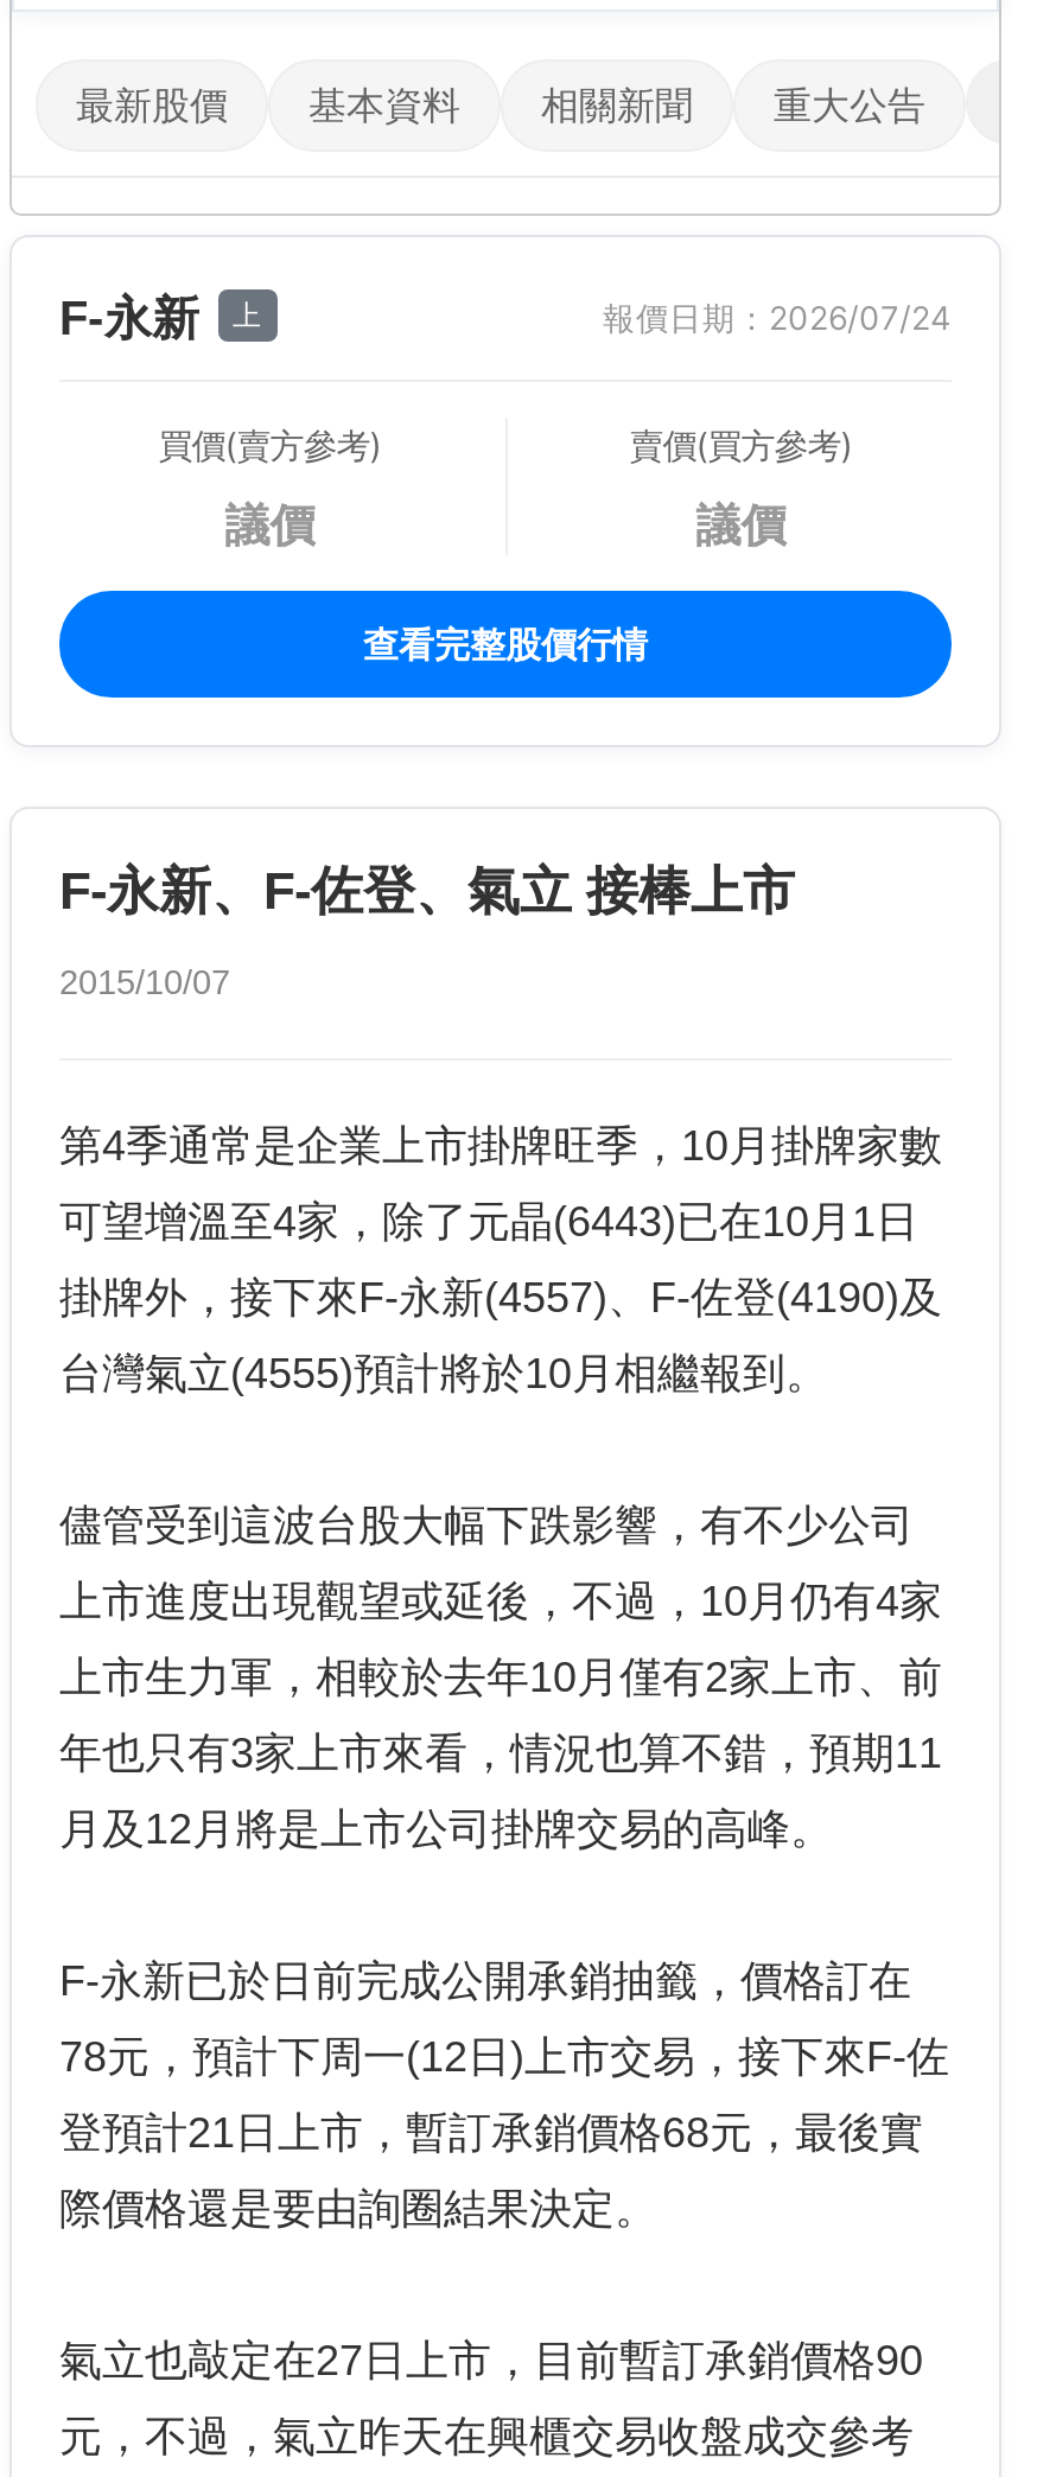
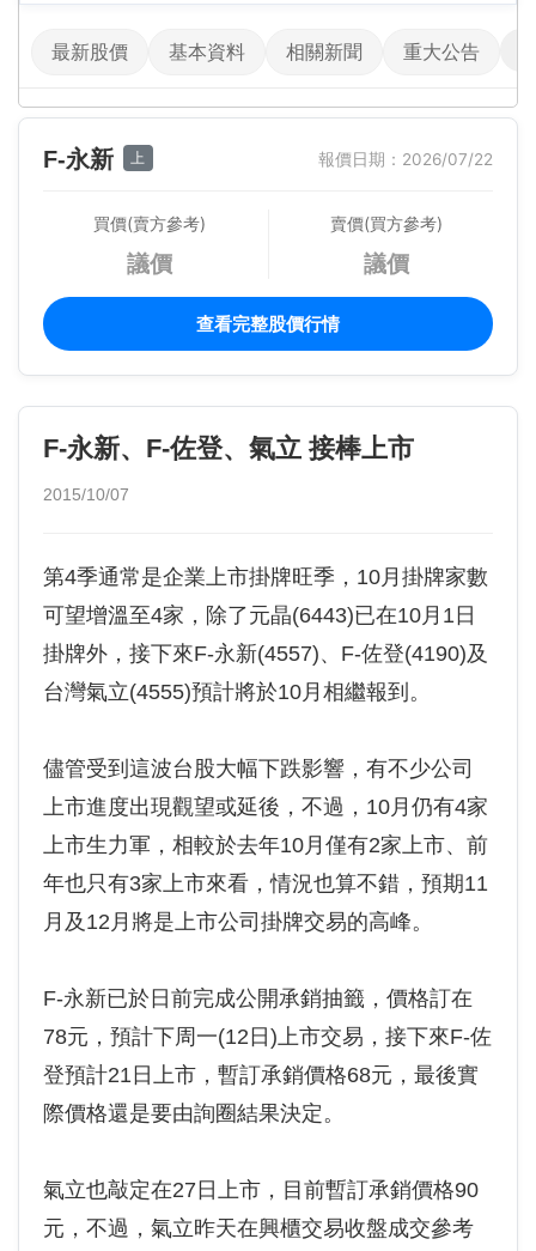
[603,299,952,337] 報價日期：2026/07/24 -> [318,150,493,169] 報價日期：2026/07/22

